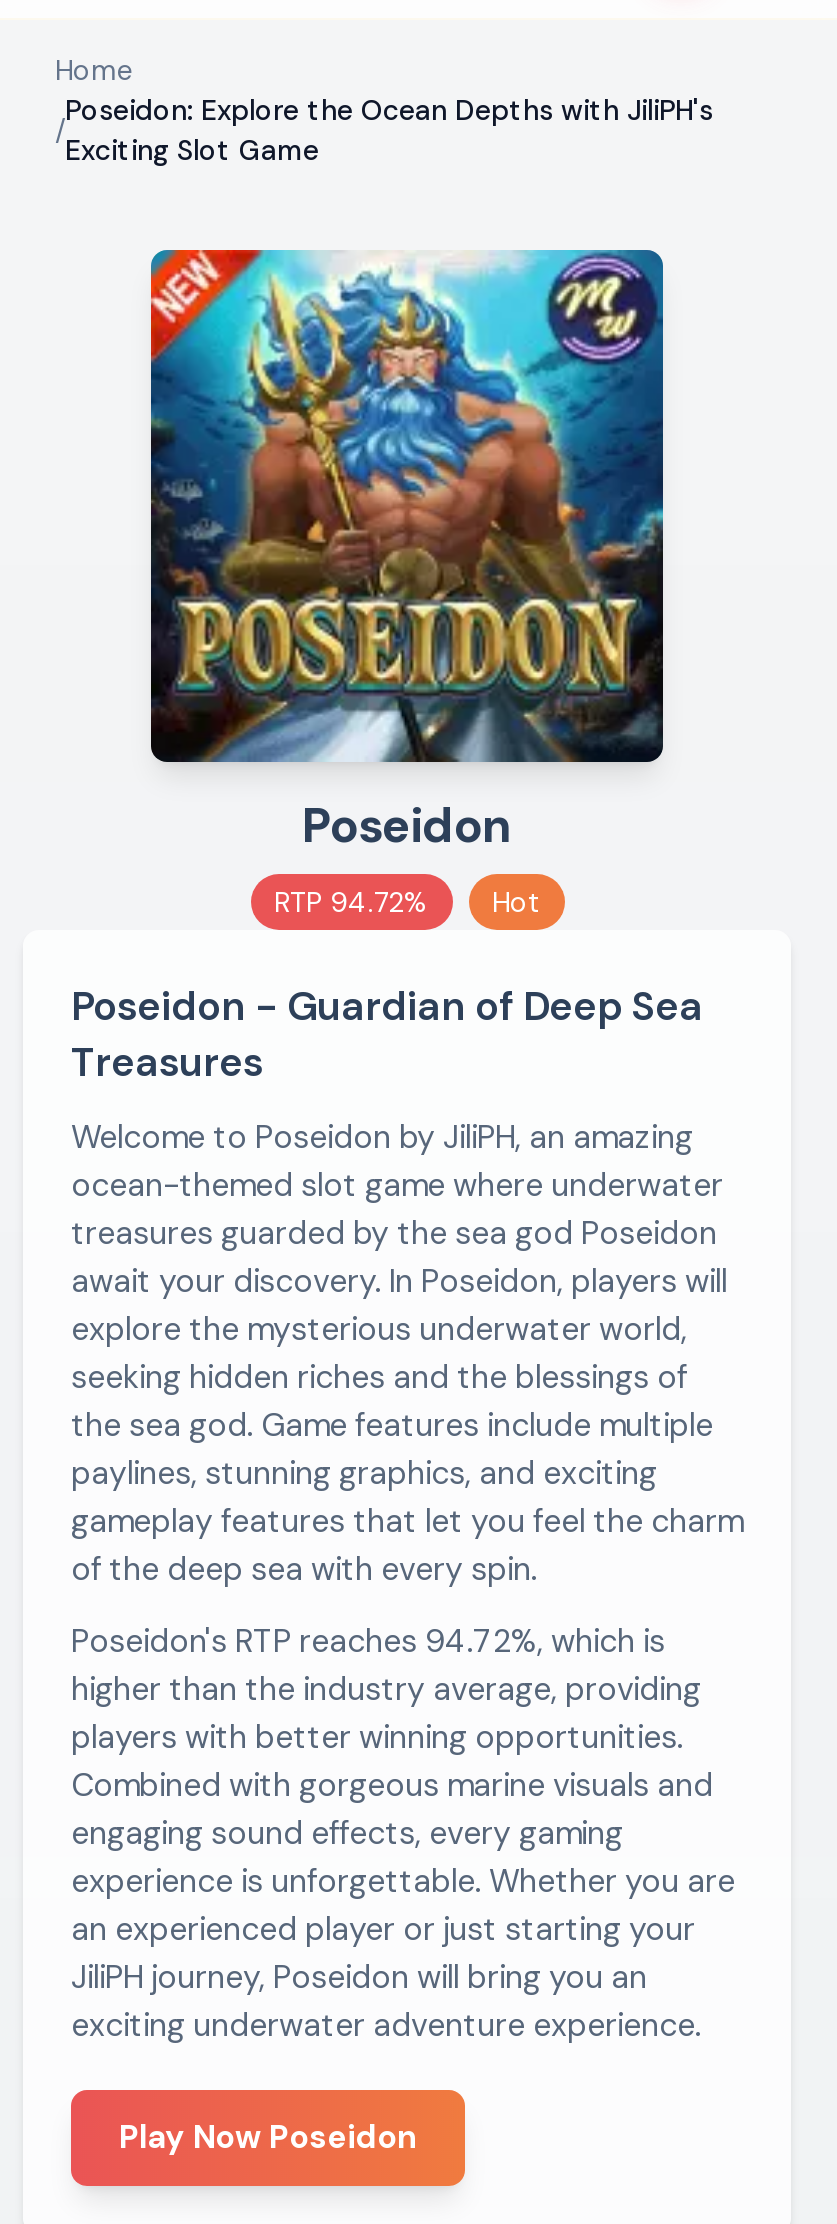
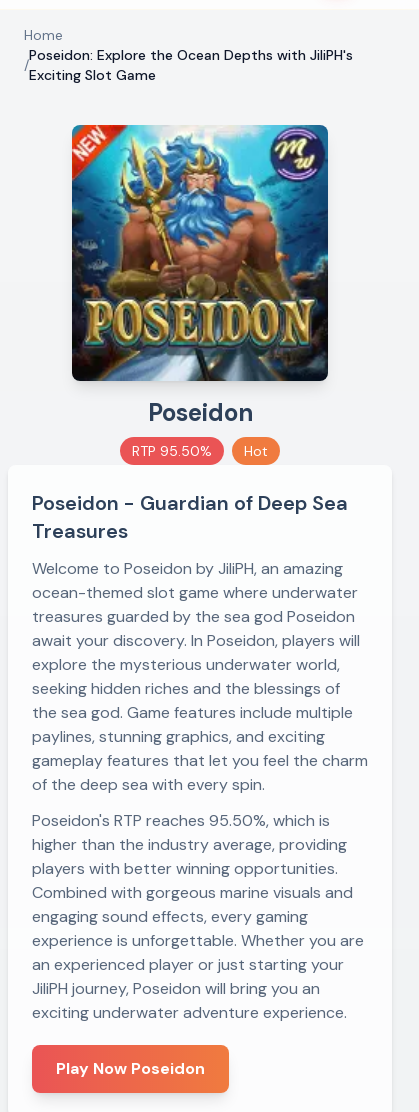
[274,884,540,920] RTP 94.72% Hot -> [132,442,268,460] RTP 95.50% Hot
[71,1620,665,1662] Poseidon's RTP reaches 94.72%, which is -> [32,810,330,831] Poseidon's RTP reaches 95.50%, which is

